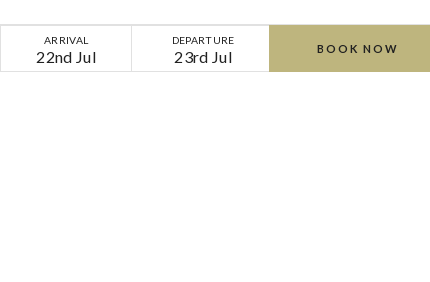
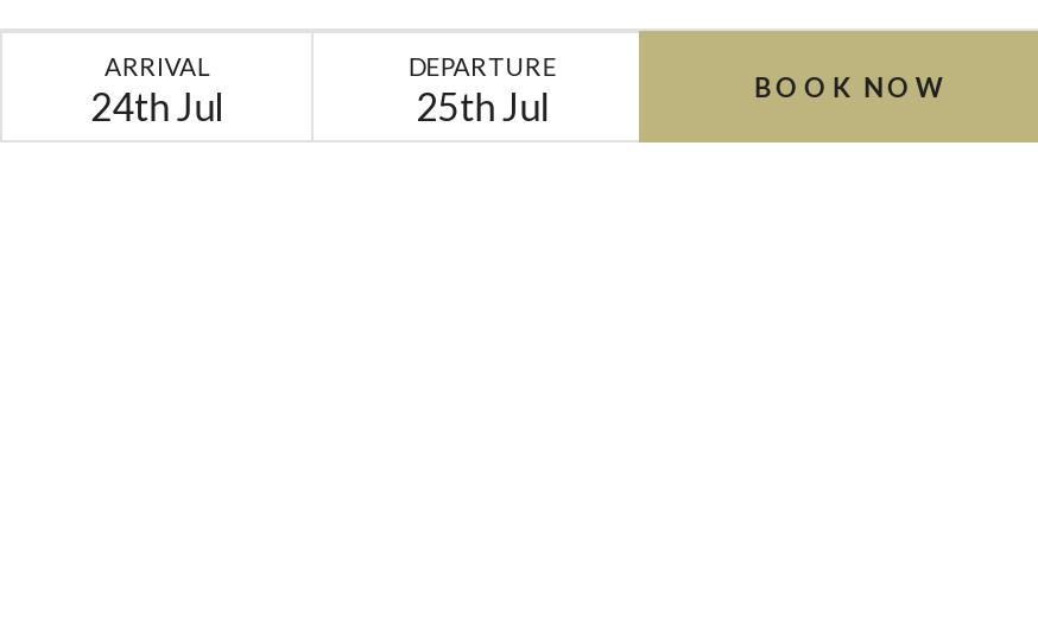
[36,47,96,66] 22nd Jul -> [90,83,224,128] 24th Jul
[174,47,232,66] 23rd Jul -> [416,83,550,128] 25th Jul

